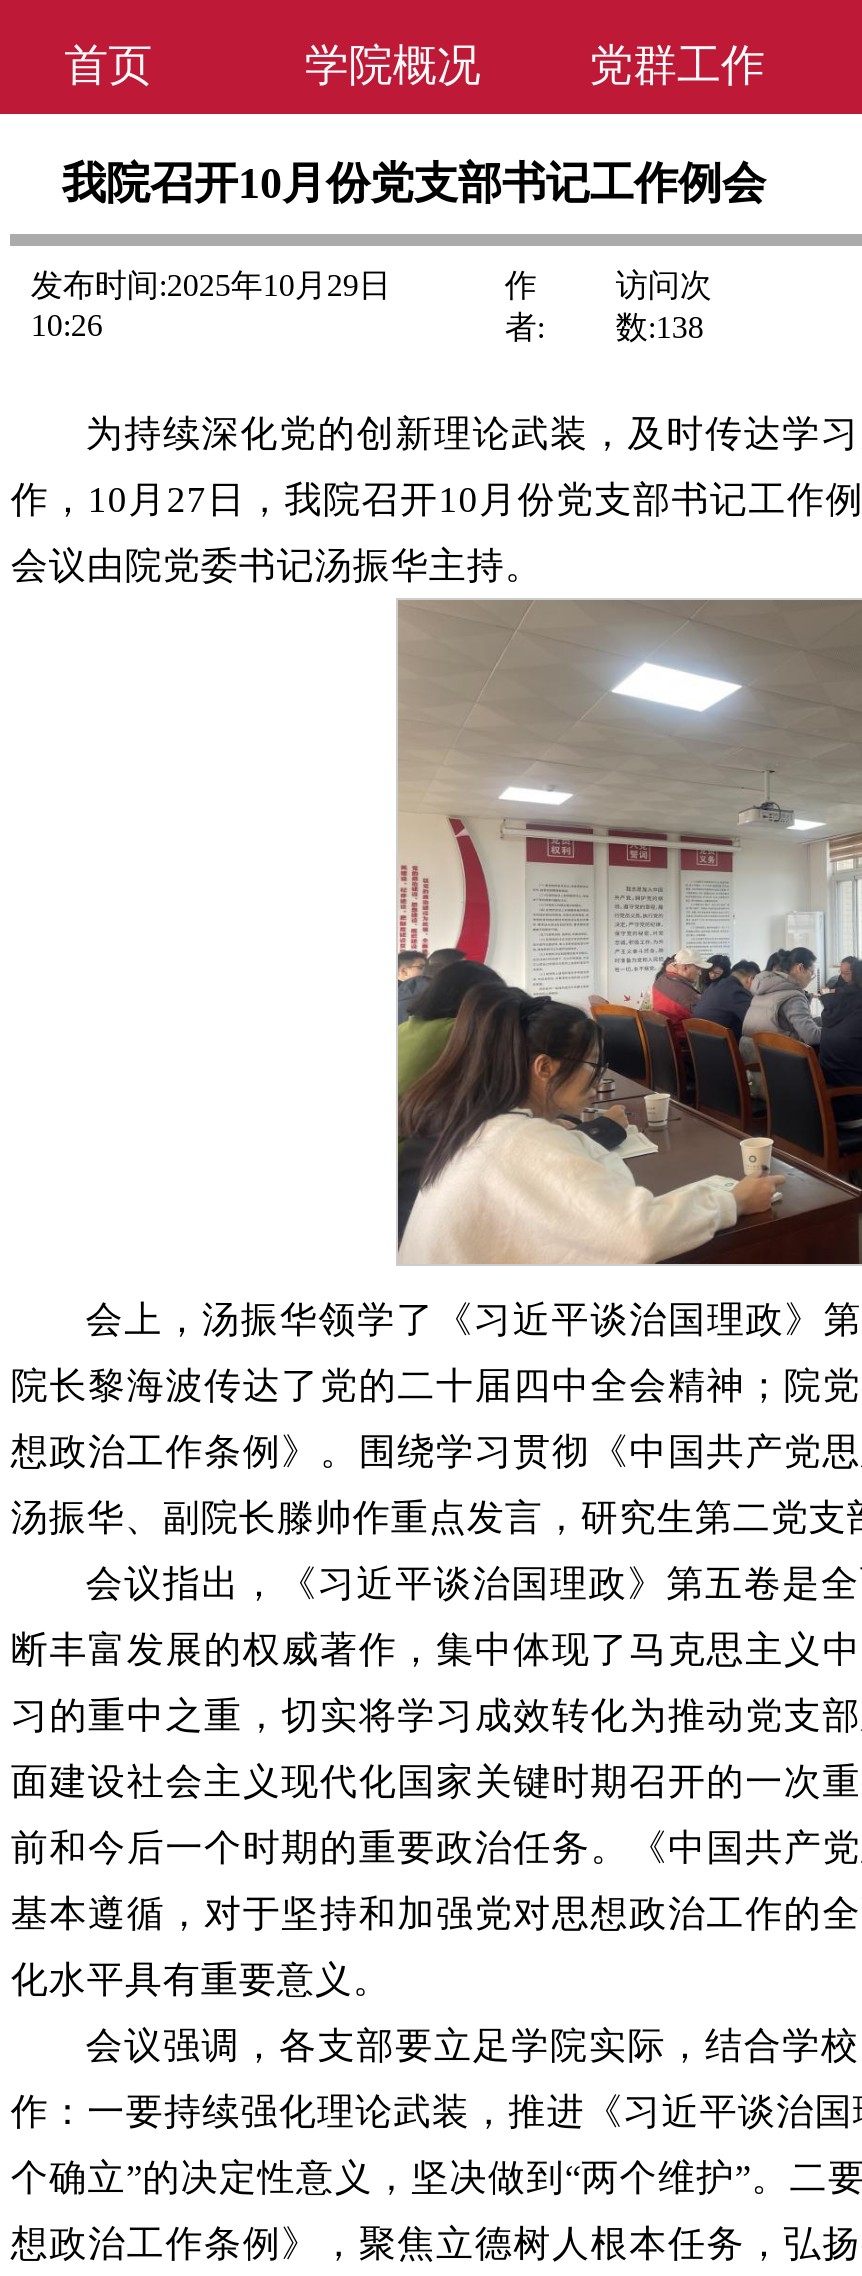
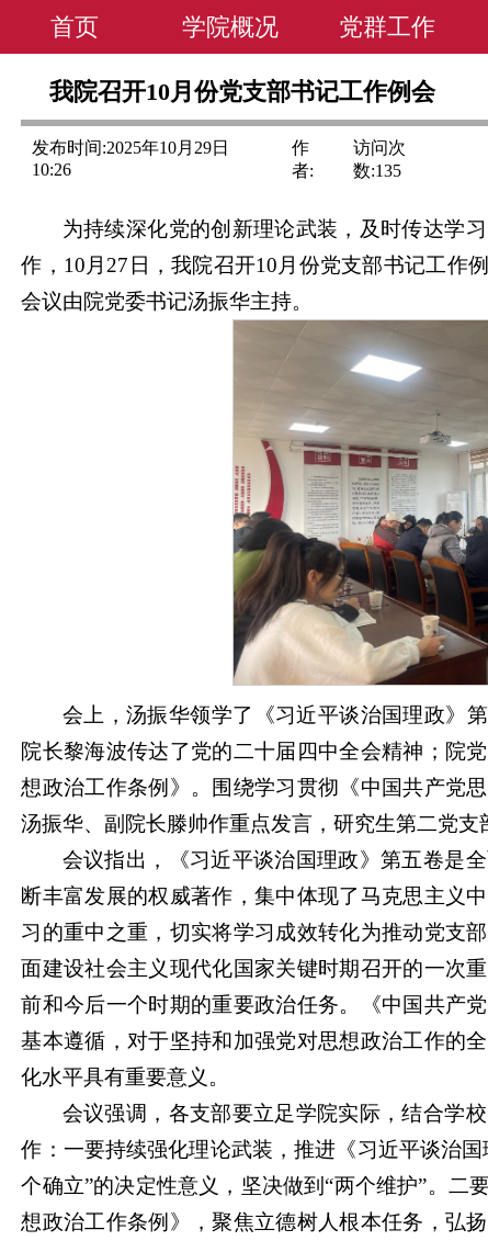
[616,310,704,344] 数:138 -> [353,161,401,180] 数:135

